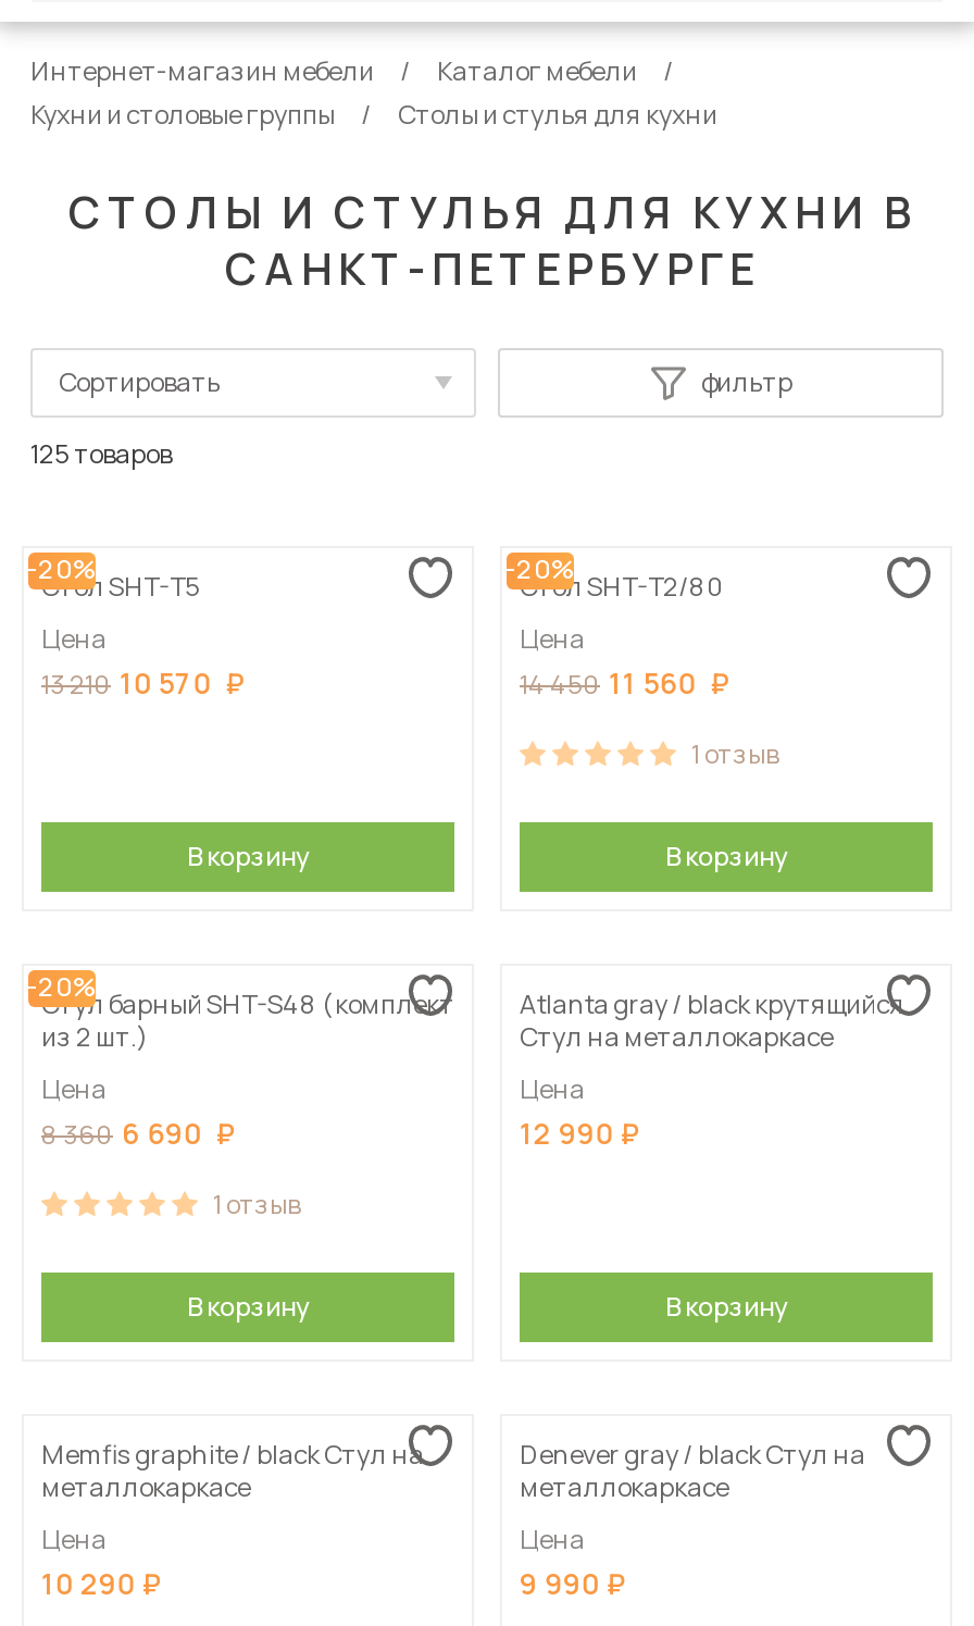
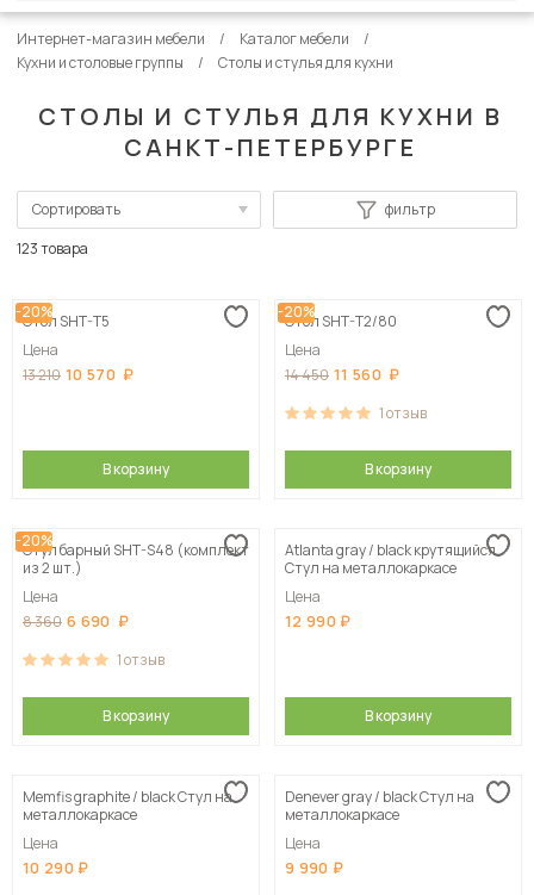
[30,435,172,472] 125 товаров -> [17,238,88,259] 123 товара

